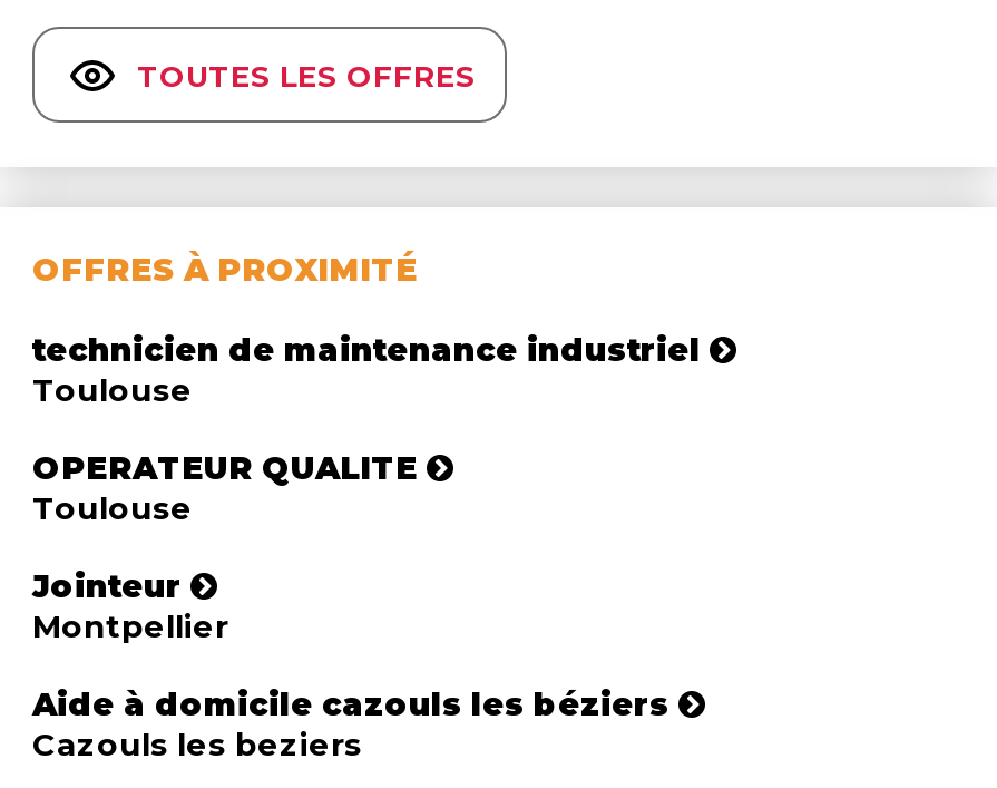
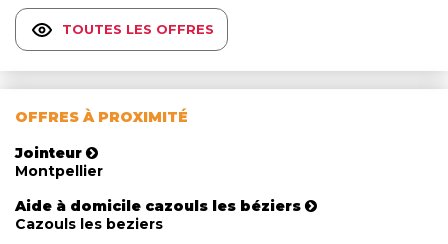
[32,331,701,529] technicien de maintenance industriel | Toulouse | OPERATEUR QUALITE | Toulouse -> none

